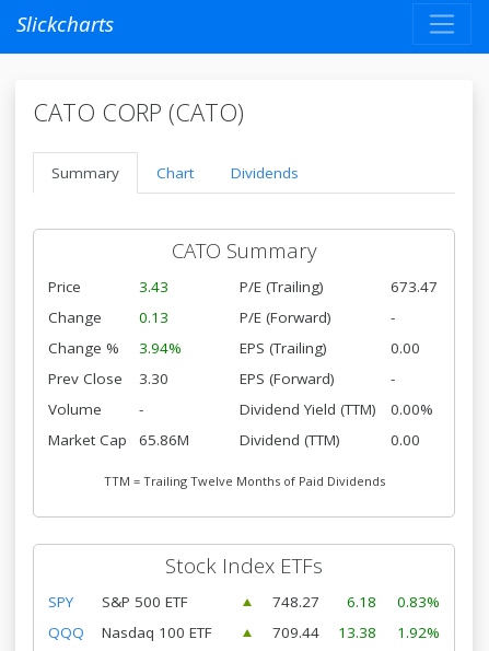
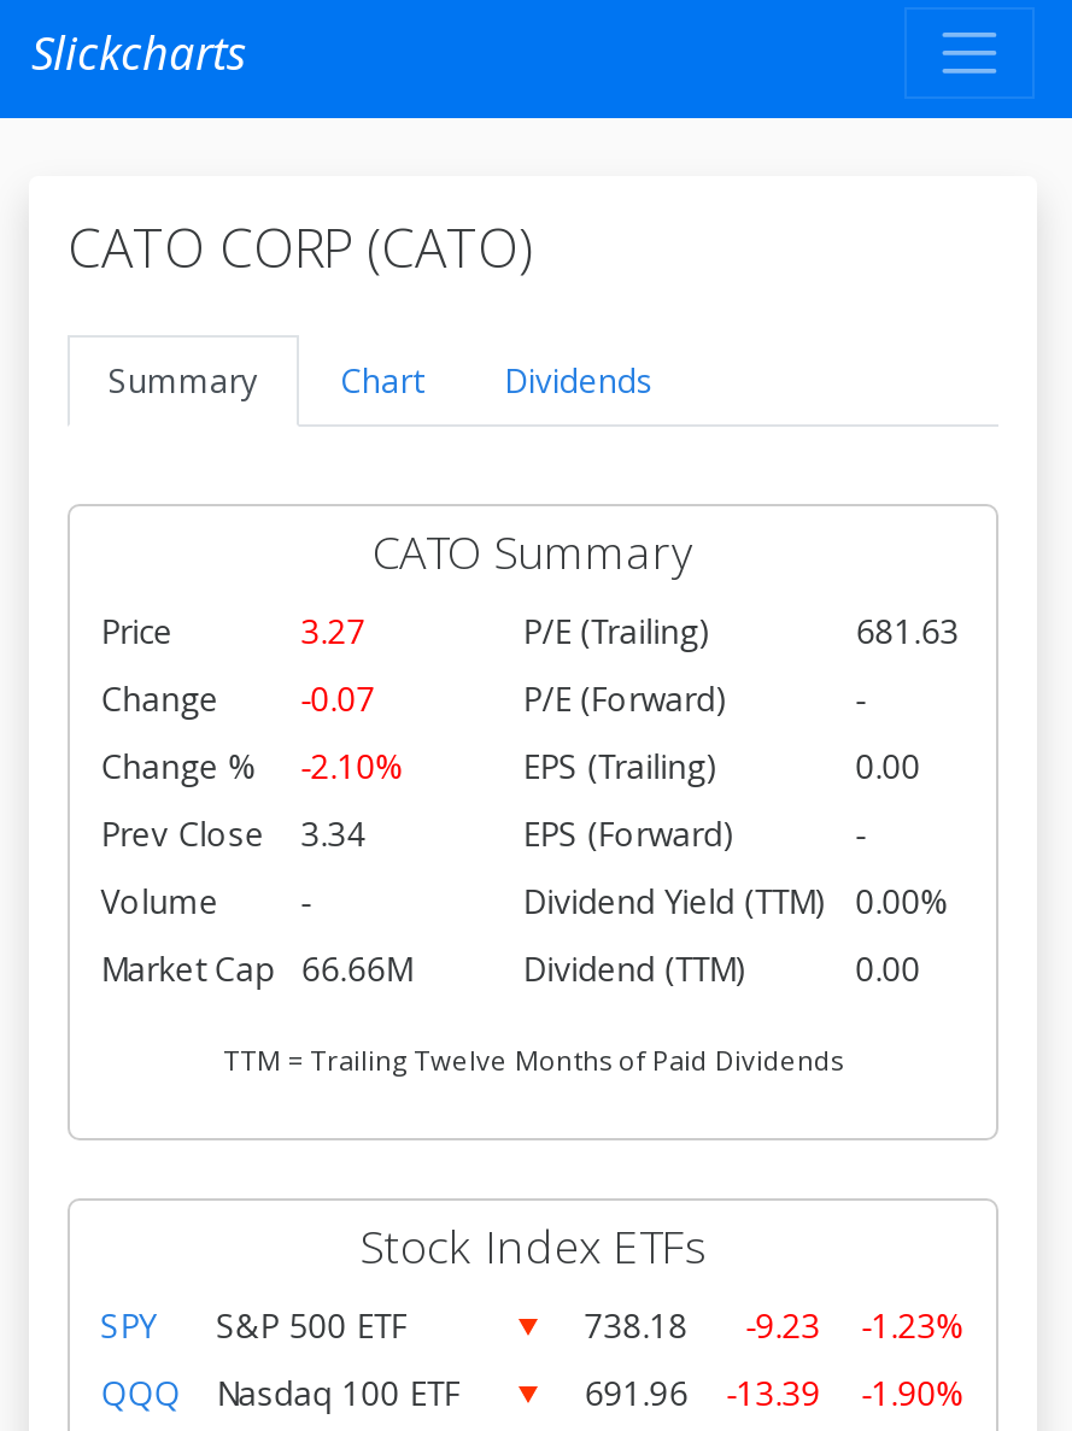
[139,277,168,297] 3.43 -> [301,611,366,654] 3.27
[390,277,437,297] 673.47 -> [856,611,959,654] 681.63
[48,308,168,328] Change 0.13 -> [101,678,376,722] Change -0.07
[48,339,181,358] Change % 3.94% -> [101,746,405,789] Change % -2.10%
[48,369,168,389] Prev Close 3.30 -> [101,814,366,857] Prev Close 3.34
[48,430,189,450] Market Cap 65.86M -> [101,949,412,992] Market Cap 66.66M
[273,592,320,612] 748.27 -> [584,1305,688,1349] 738.18
[347,592,377,612] 6.18 -> [746,1305,820,1349] -9.23
[397,592,440,612] 0.83% -> [861,1305,965,1349] -1.23%
[273,623,320,643] 709.44 -> [584,1373,688,1416] 691.96
[338,623,377,643] 13.38 -> [726,1373,820,1416] -13.39
[397,623,440,643] 1.92% -> [861,1373,965,1416] -1.90%

